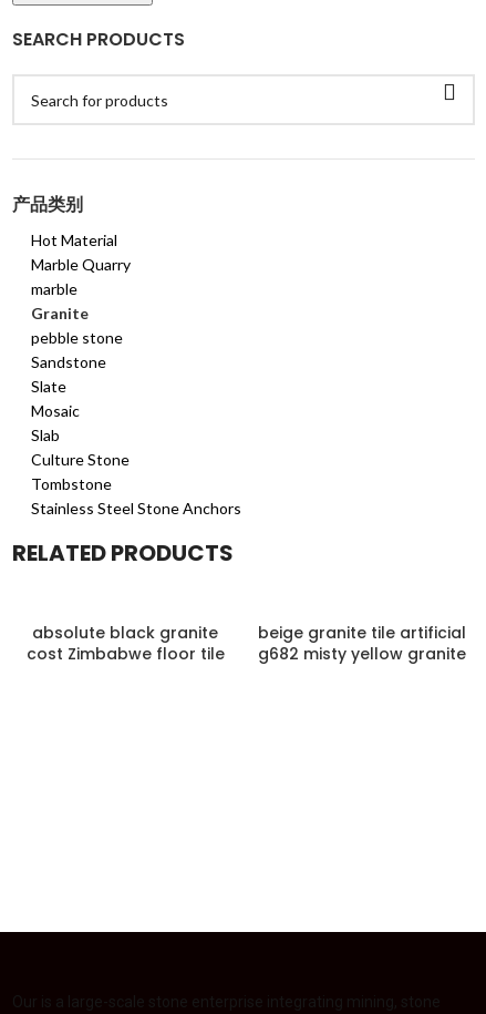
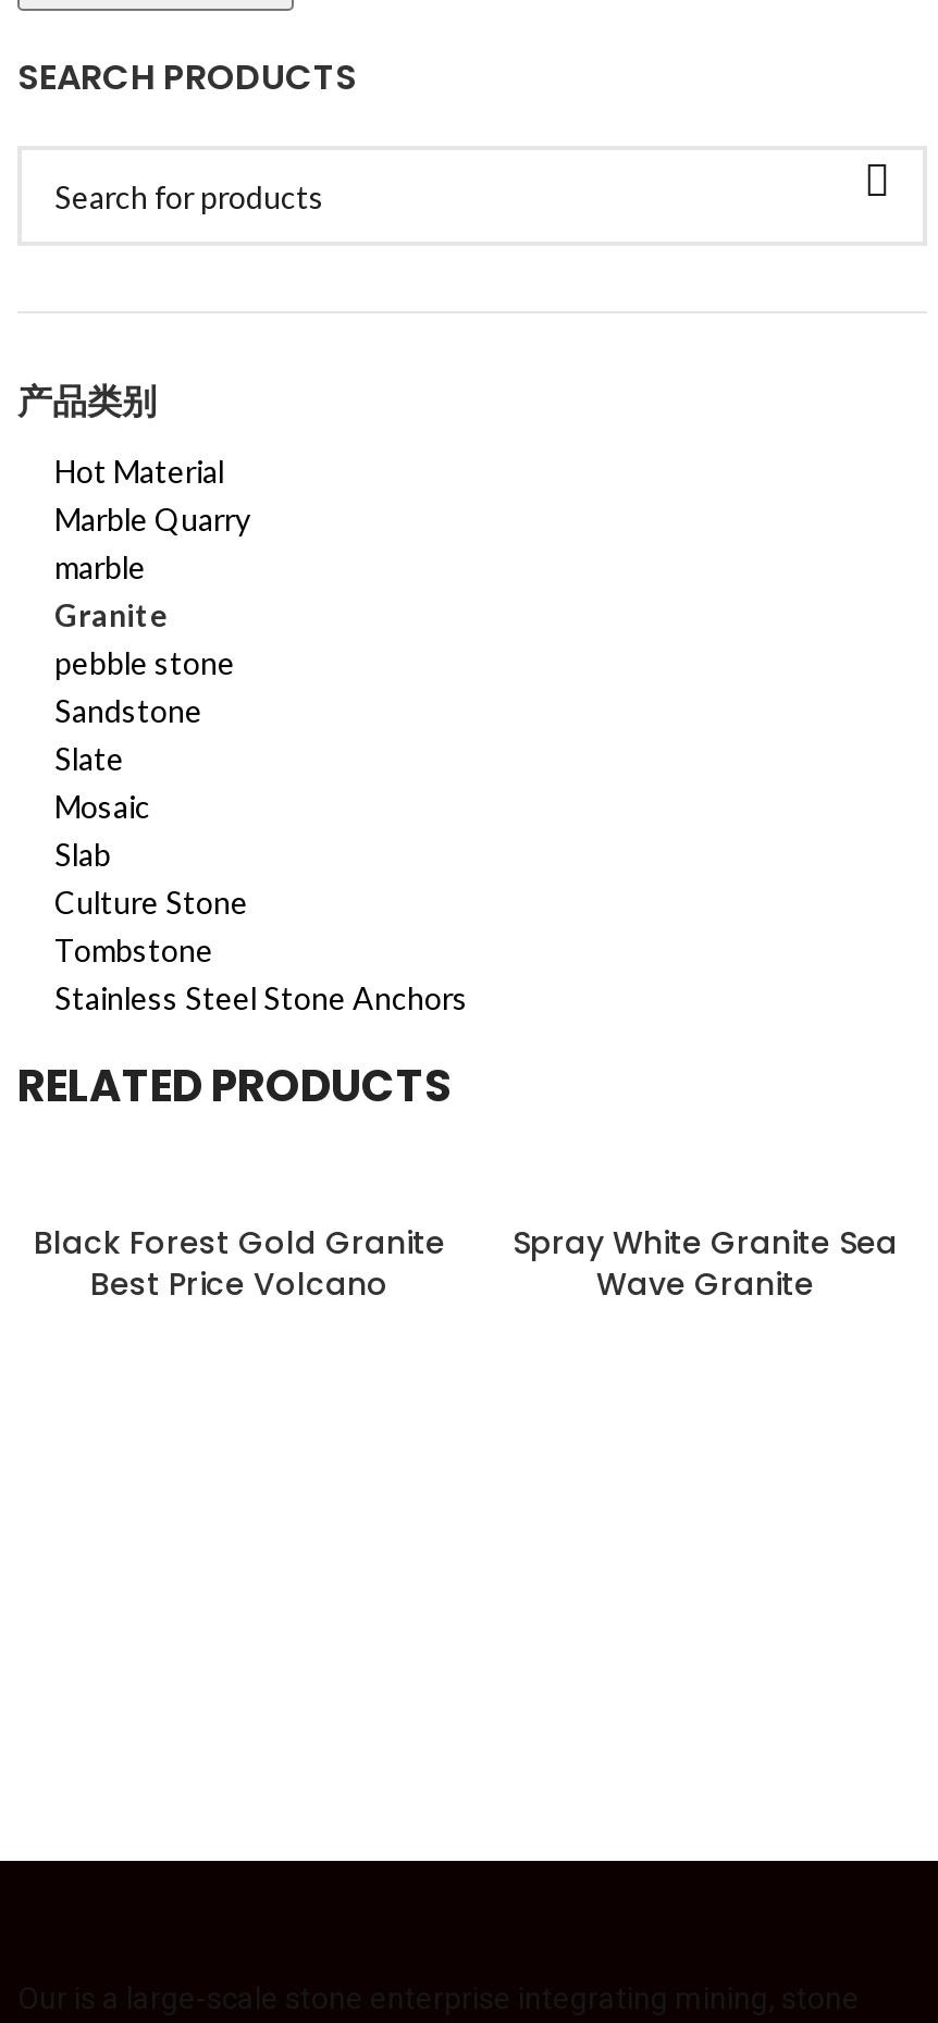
[26,622,224,665] absolute black granite | cost Zimbabwe floor tile -> [34,1221,445,1306] Black Forest Gold Granite | Best Price Volcano
[258,622,466,665] beige granite tile artificial | g682 misty yellow granite -> [513,1221,898,1306] Spray White Granite Sea | Wave Granite

